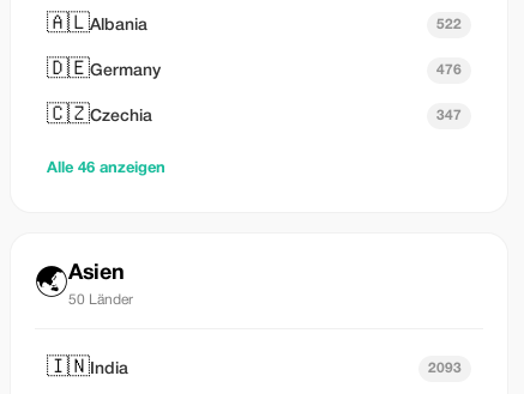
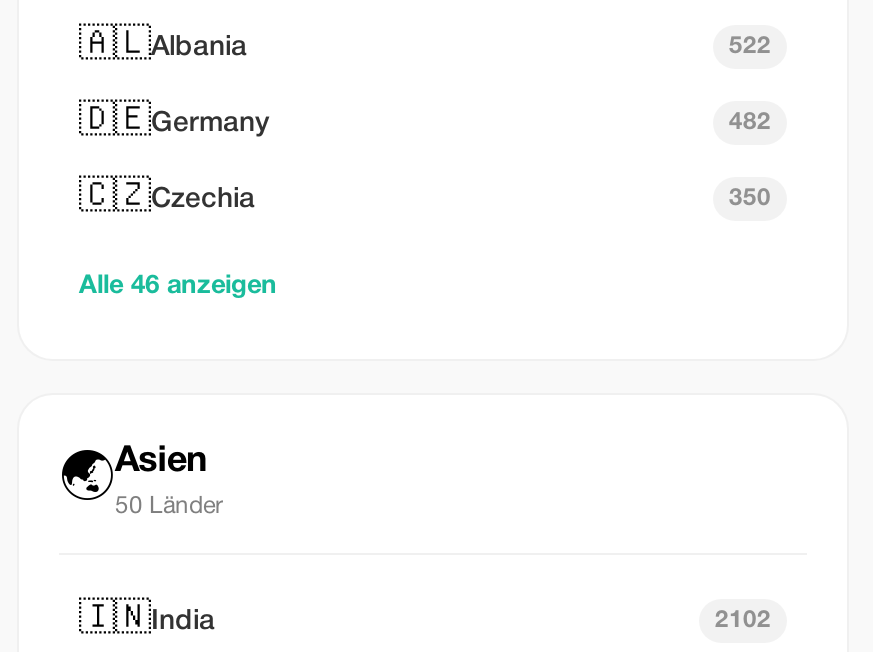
[436,63,462,77] 476 -> [729,111,771,133] 482
[436,109,462,122] 347 -> [729,187,771,209] 350
[428,362,462,375] 2093 -> [715,609,771,631] 2102

